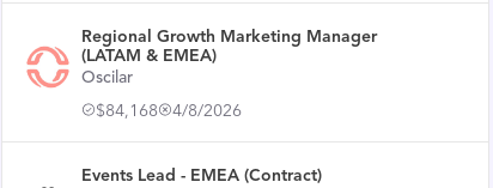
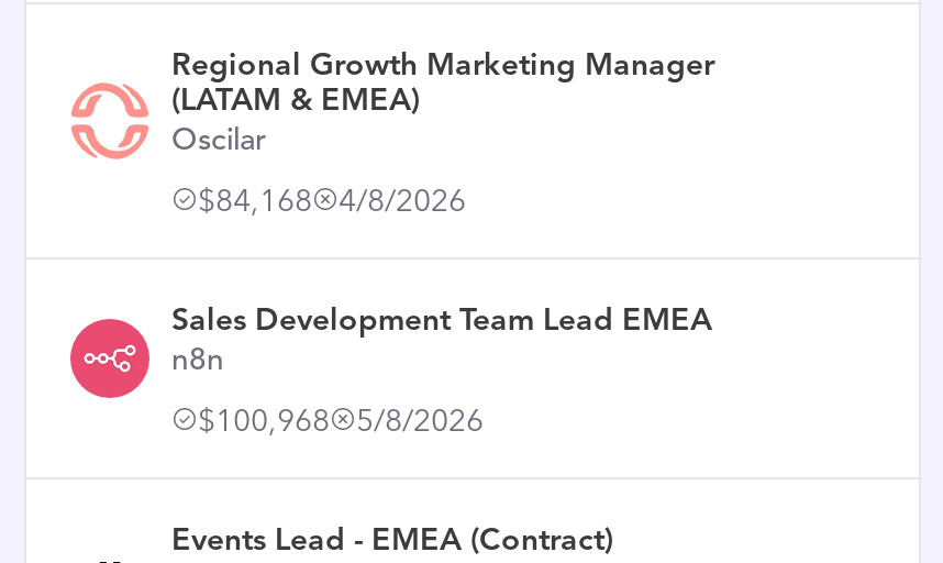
none -> [68,306,712,438] [image] | Sales Development Team Lead EMEA | n8n | $100,968 | 5/8/2026

